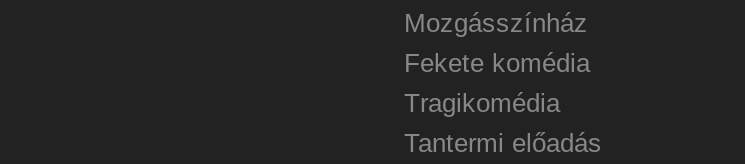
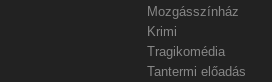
[404,48,590,78] Fekete komédia -> [147,24,177,39] Krimi

